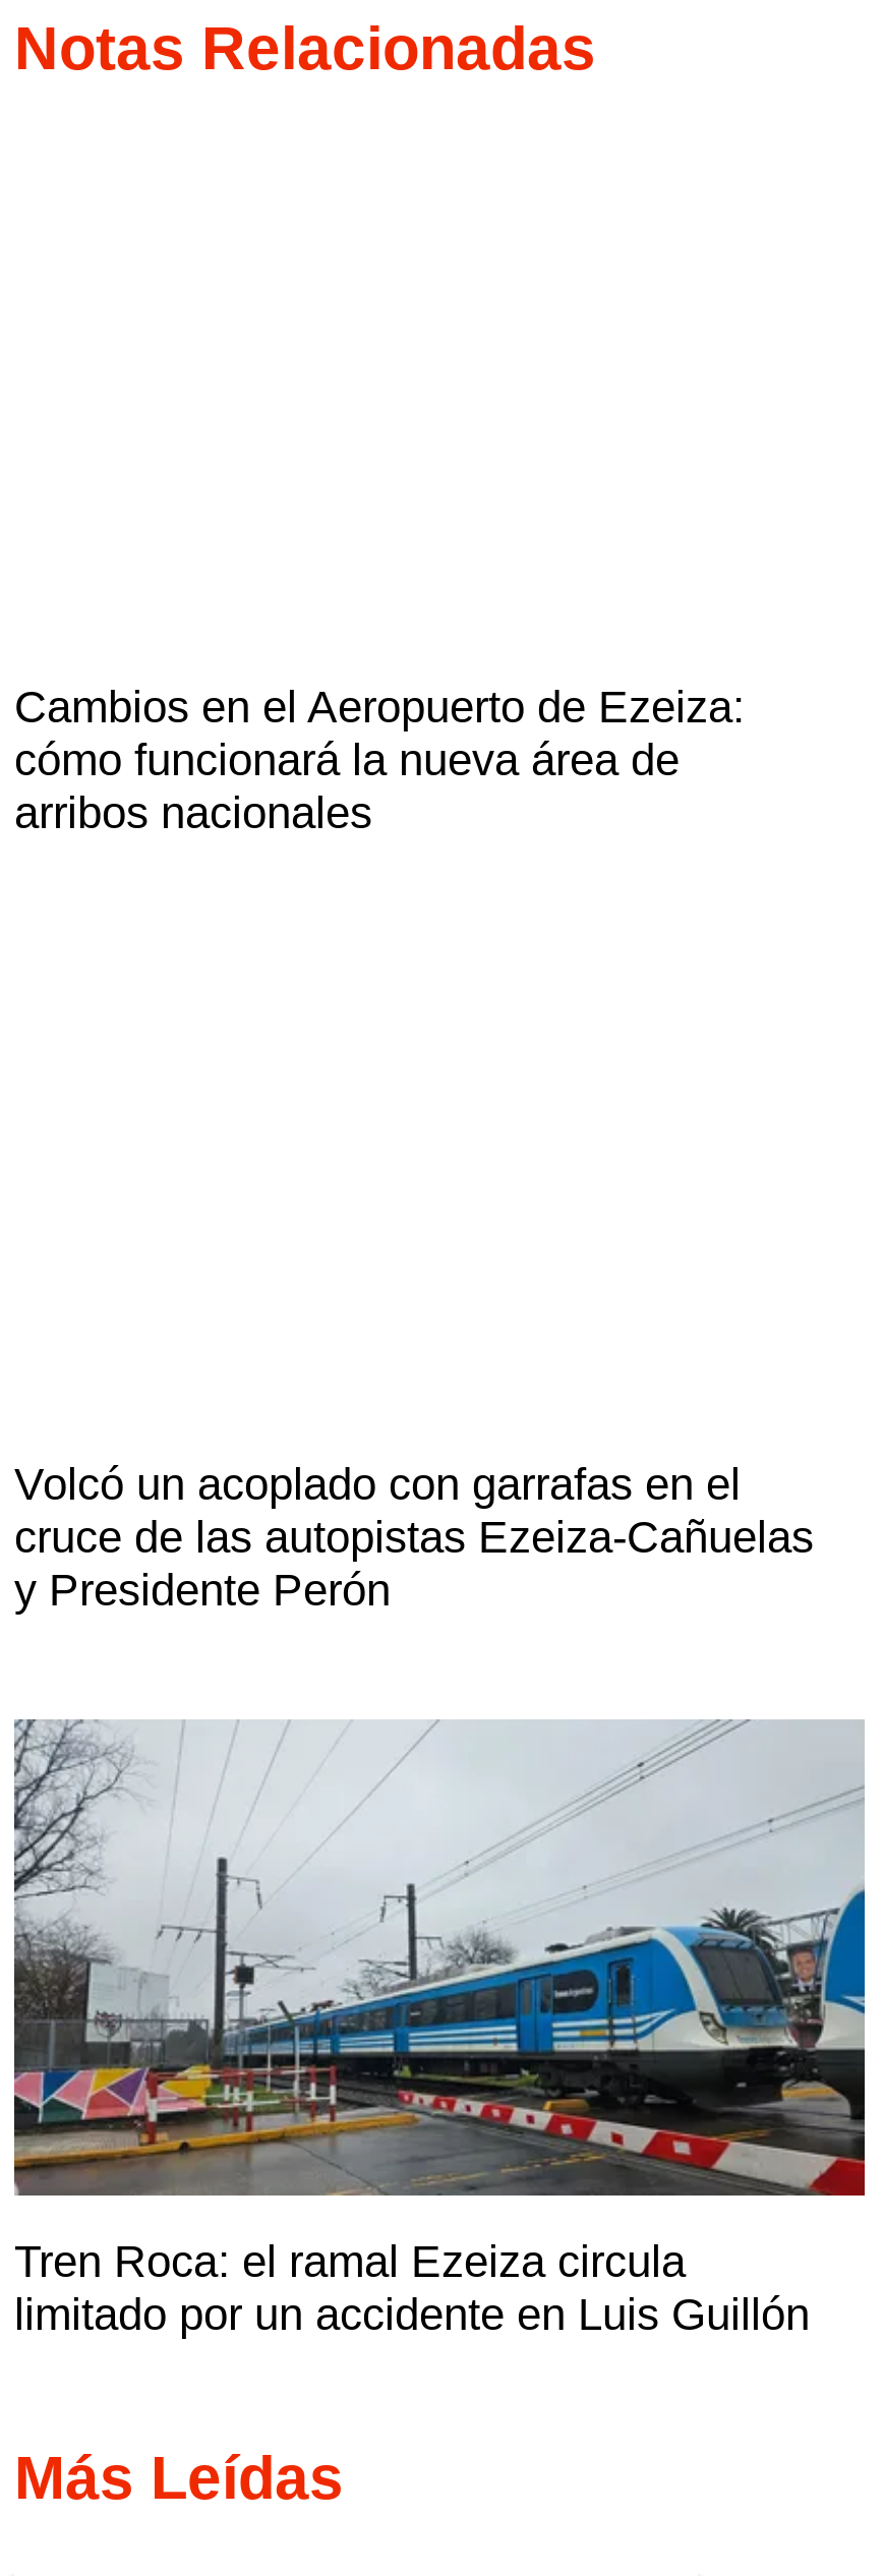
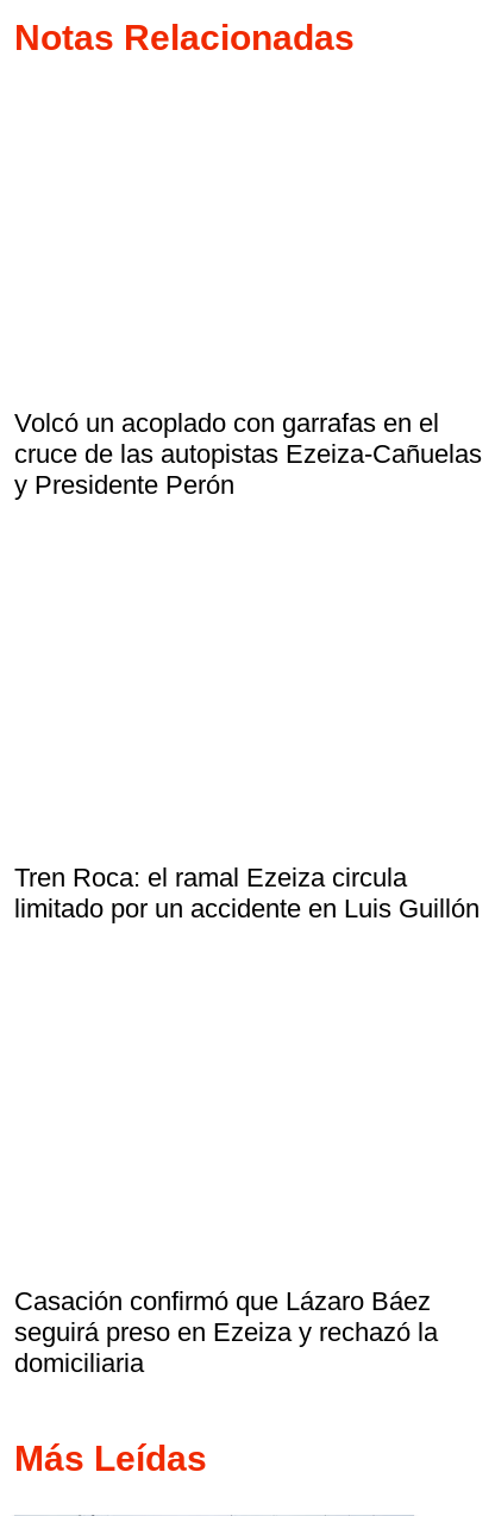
[14,681,745,838] Cambios en el Aeropuerto de Ezeiza: | cómo funcionará la nueva área de | arribos nacionales -> none
moved [14,1458,814,2339] -> [14,408,482,923]: Volcó un acoplado con garrafas en el | cruce de las autopistas Ezeiza-Cañuelas | y Presidente Perón | Tren Roca: el ramal Ezeiza circula | limitado por un accidente en Luis Guillón
[12,1717,867,2198] [image] -> none
none -> [14,1286,438,1377] Casación confirmó que Lázaro Báez | seguirá preso en Ezeiza y rechazó la | domiciliaria

